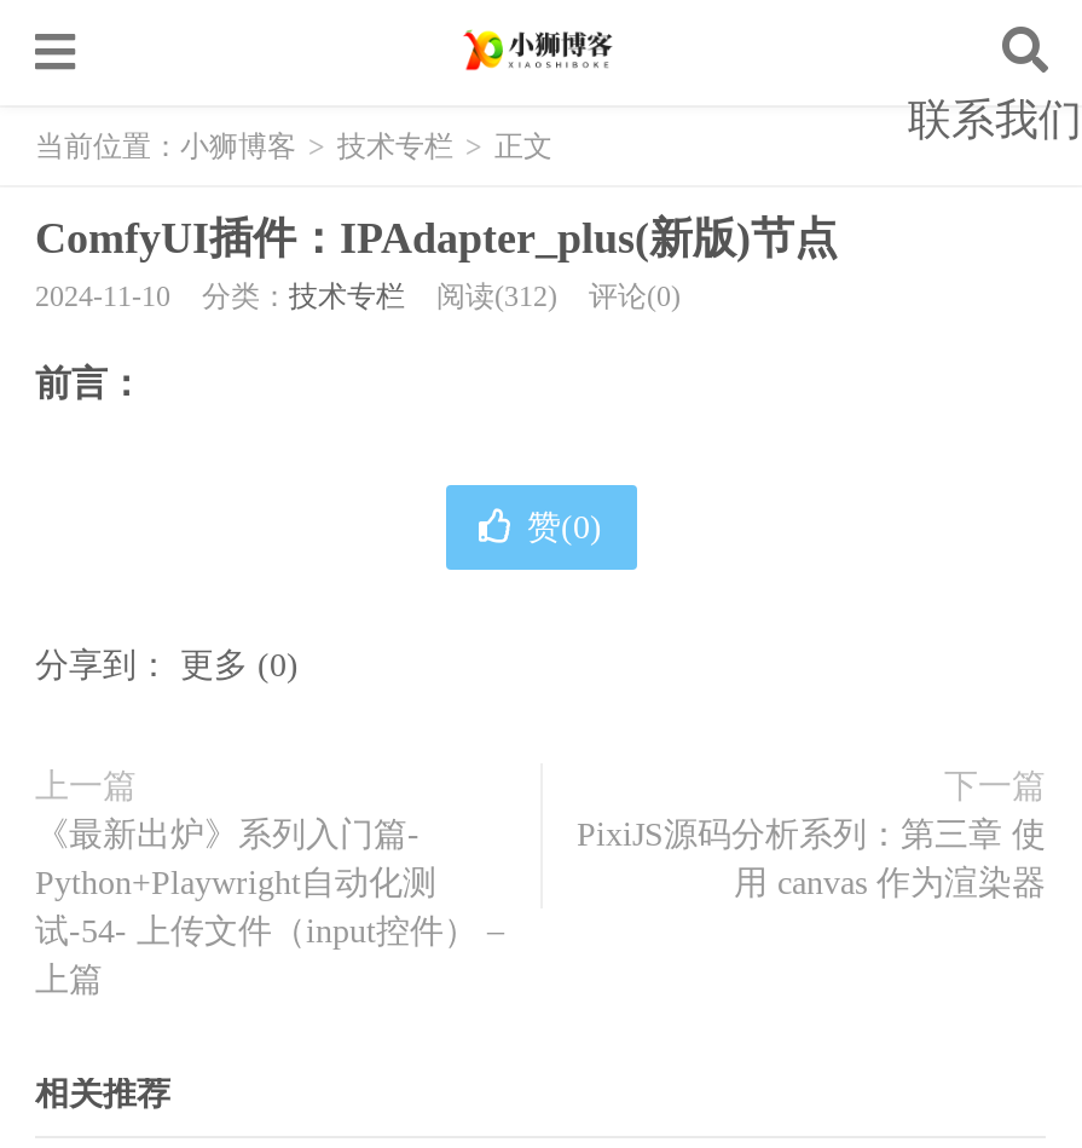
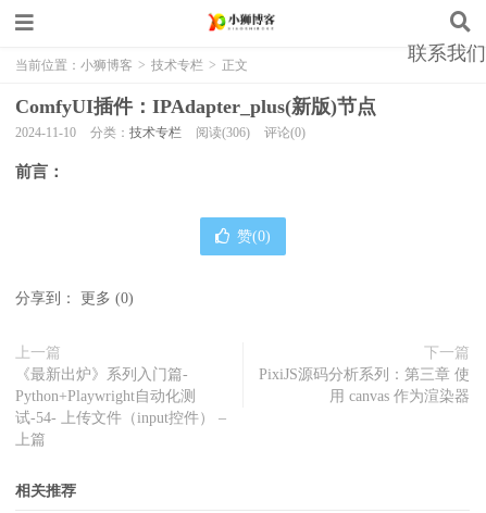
[35,279,681,313] 2024-11-10 分类：技术专栏 阅读(312) 评论(0) -> [15,125,306,140] 2024-11-10 分类：技术专栏 阅读(306) 评论(0)

